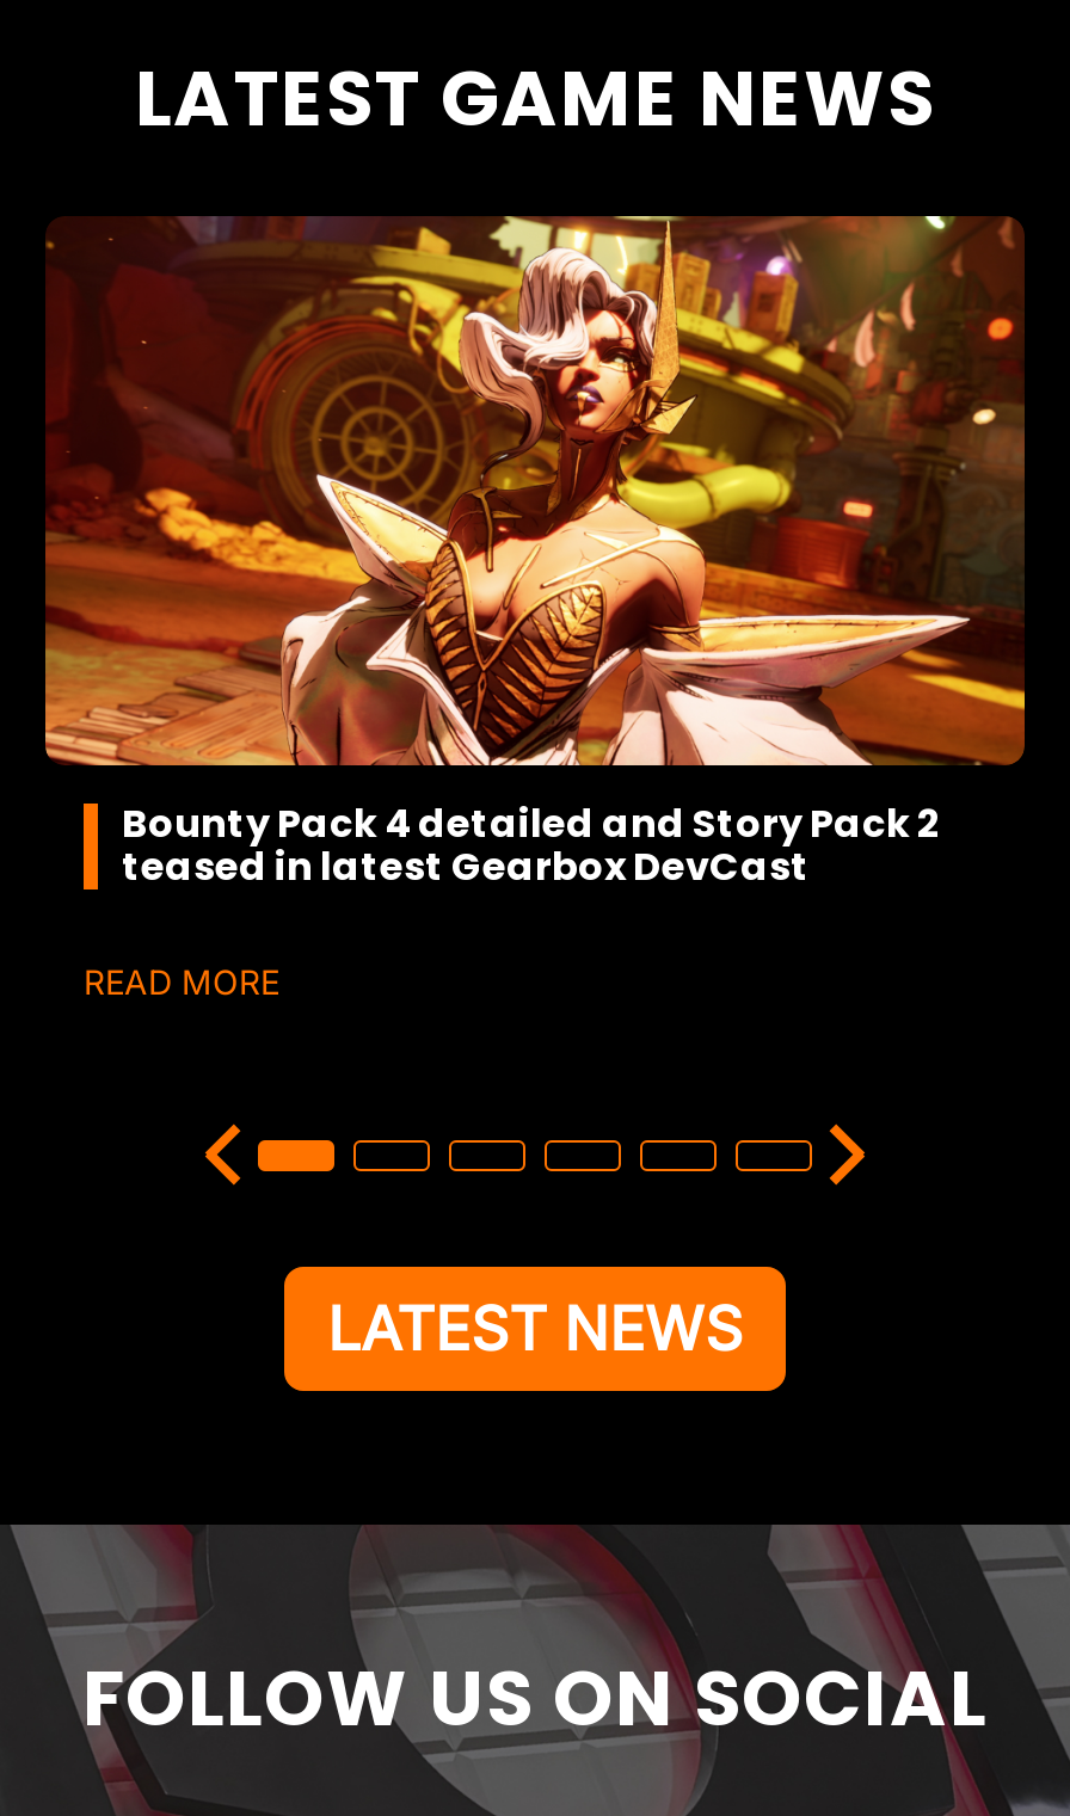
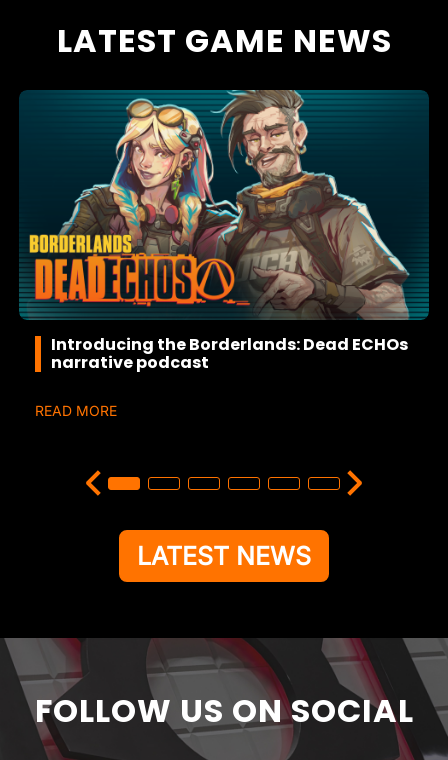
[43,214,1027,895] [image] | Bounty Pack 4 detailed and Story Pack 2 | teased in latest Gearbox DevCast -> [19,89,429,374] [image] | Introducing the Borderlands: Dead ECHOs | narrative podcast

